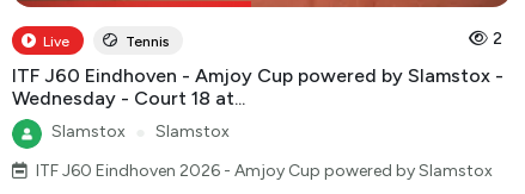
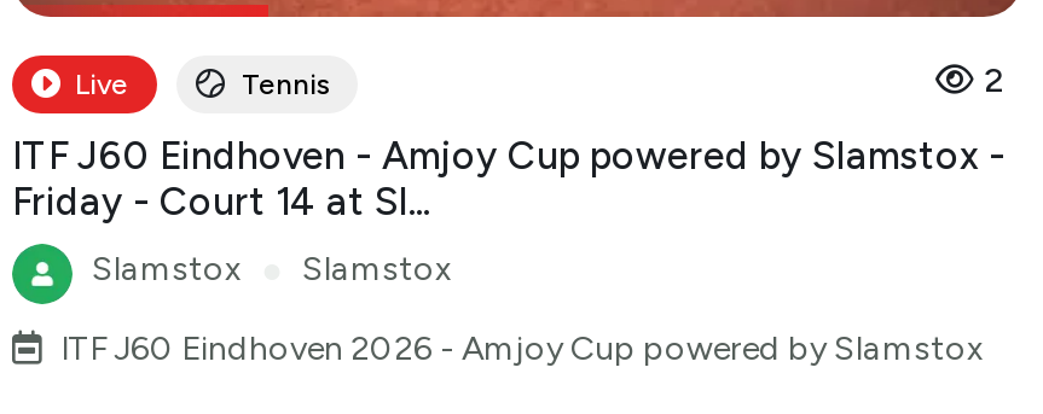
[12,87,245,110] Wednesday - Court 18 at... -> [12,177,430,223] Friday - Court 14 at Sl...

